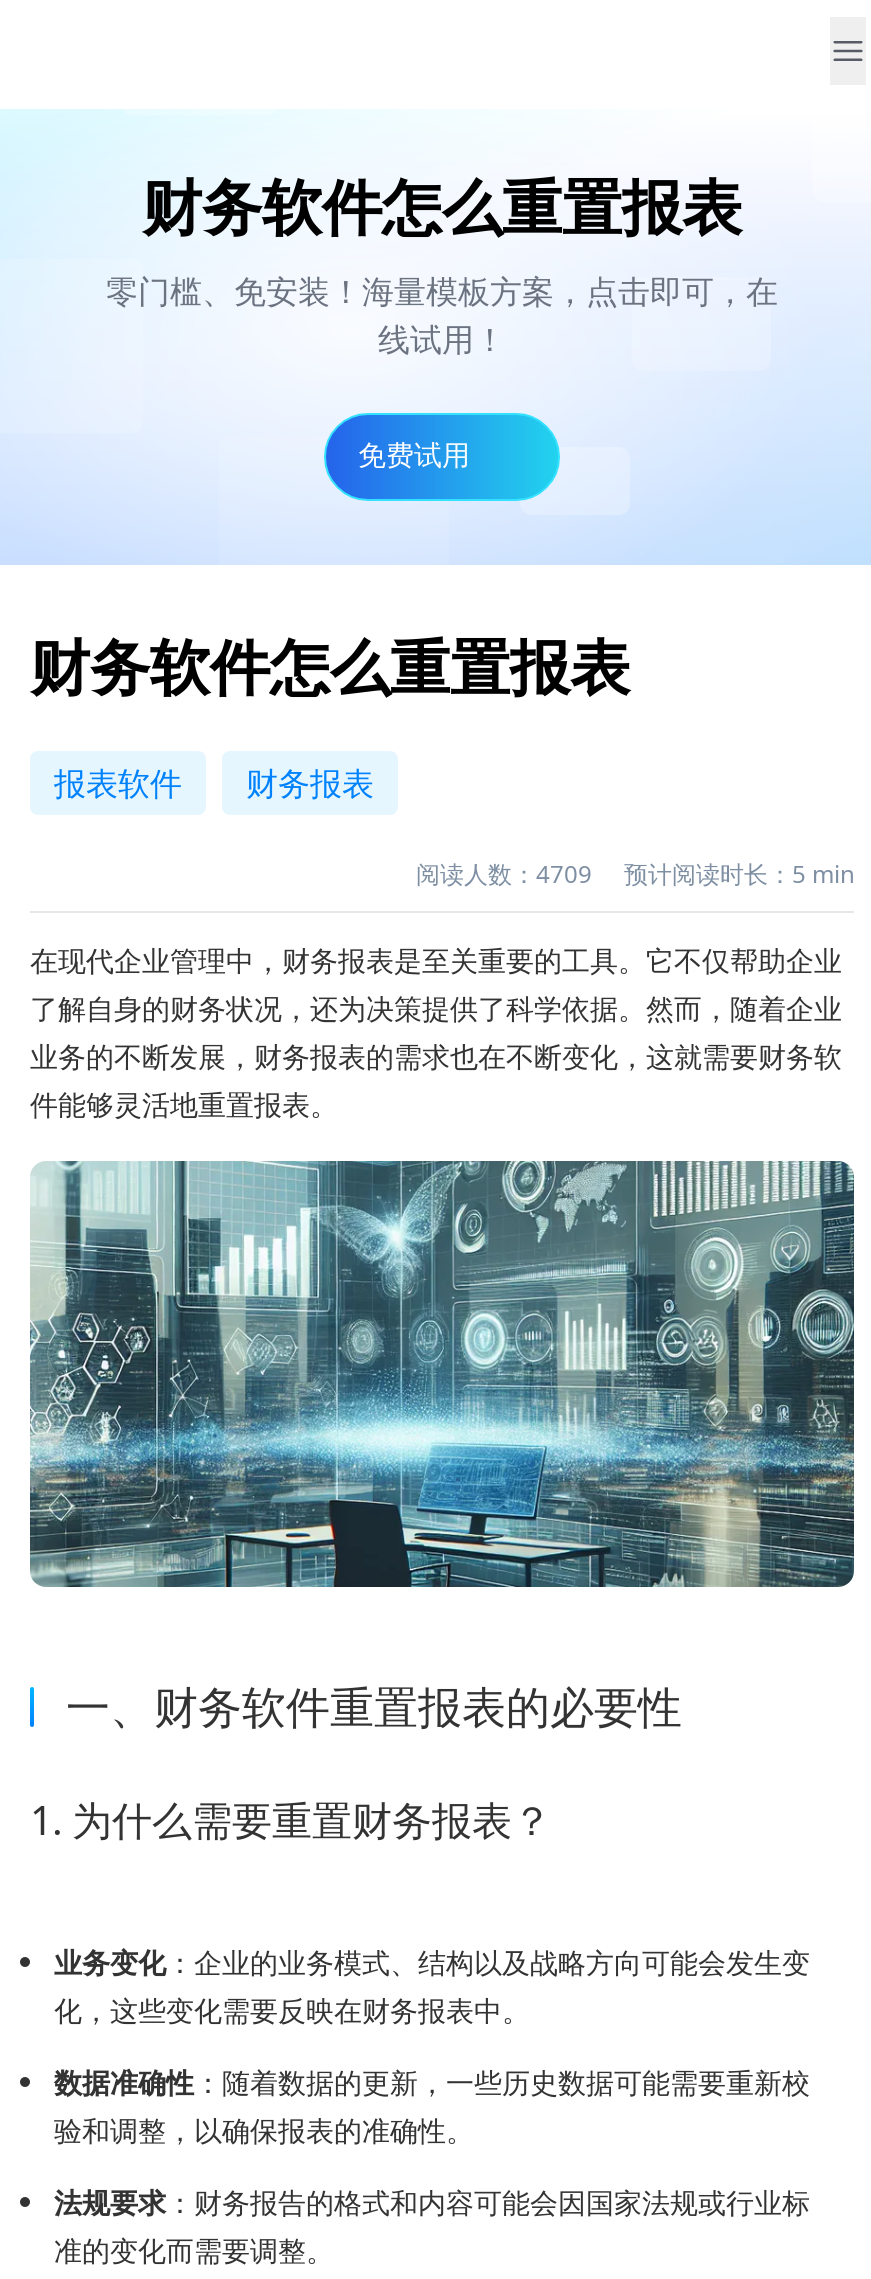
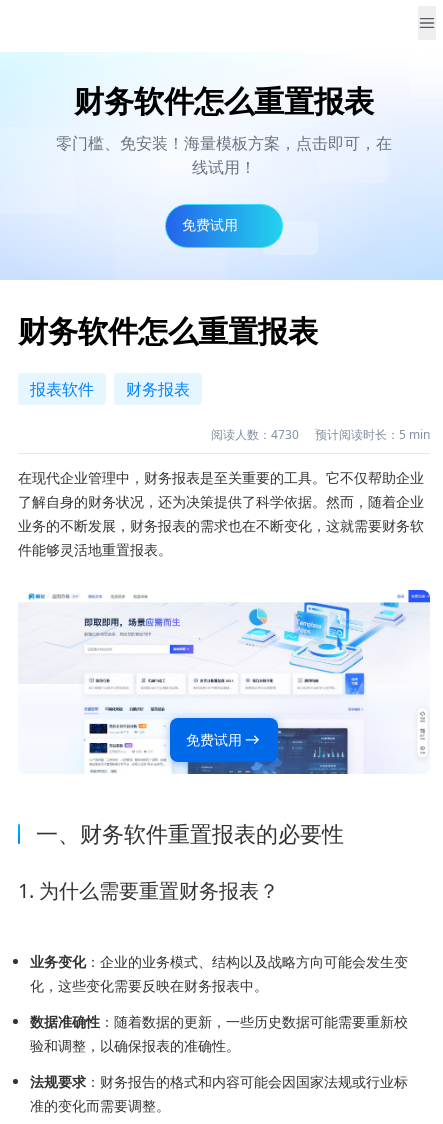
[416,857,854,891] 阅读人数：4709 预计阅读时长：5 min -> [211,426,430,443] 阅读人数：4730 预计阅读时长：5 min
none -> [186,730,242,749] 免费试用
[28,1159,856,1589] [image] -> [18,578,431,775] [image]

